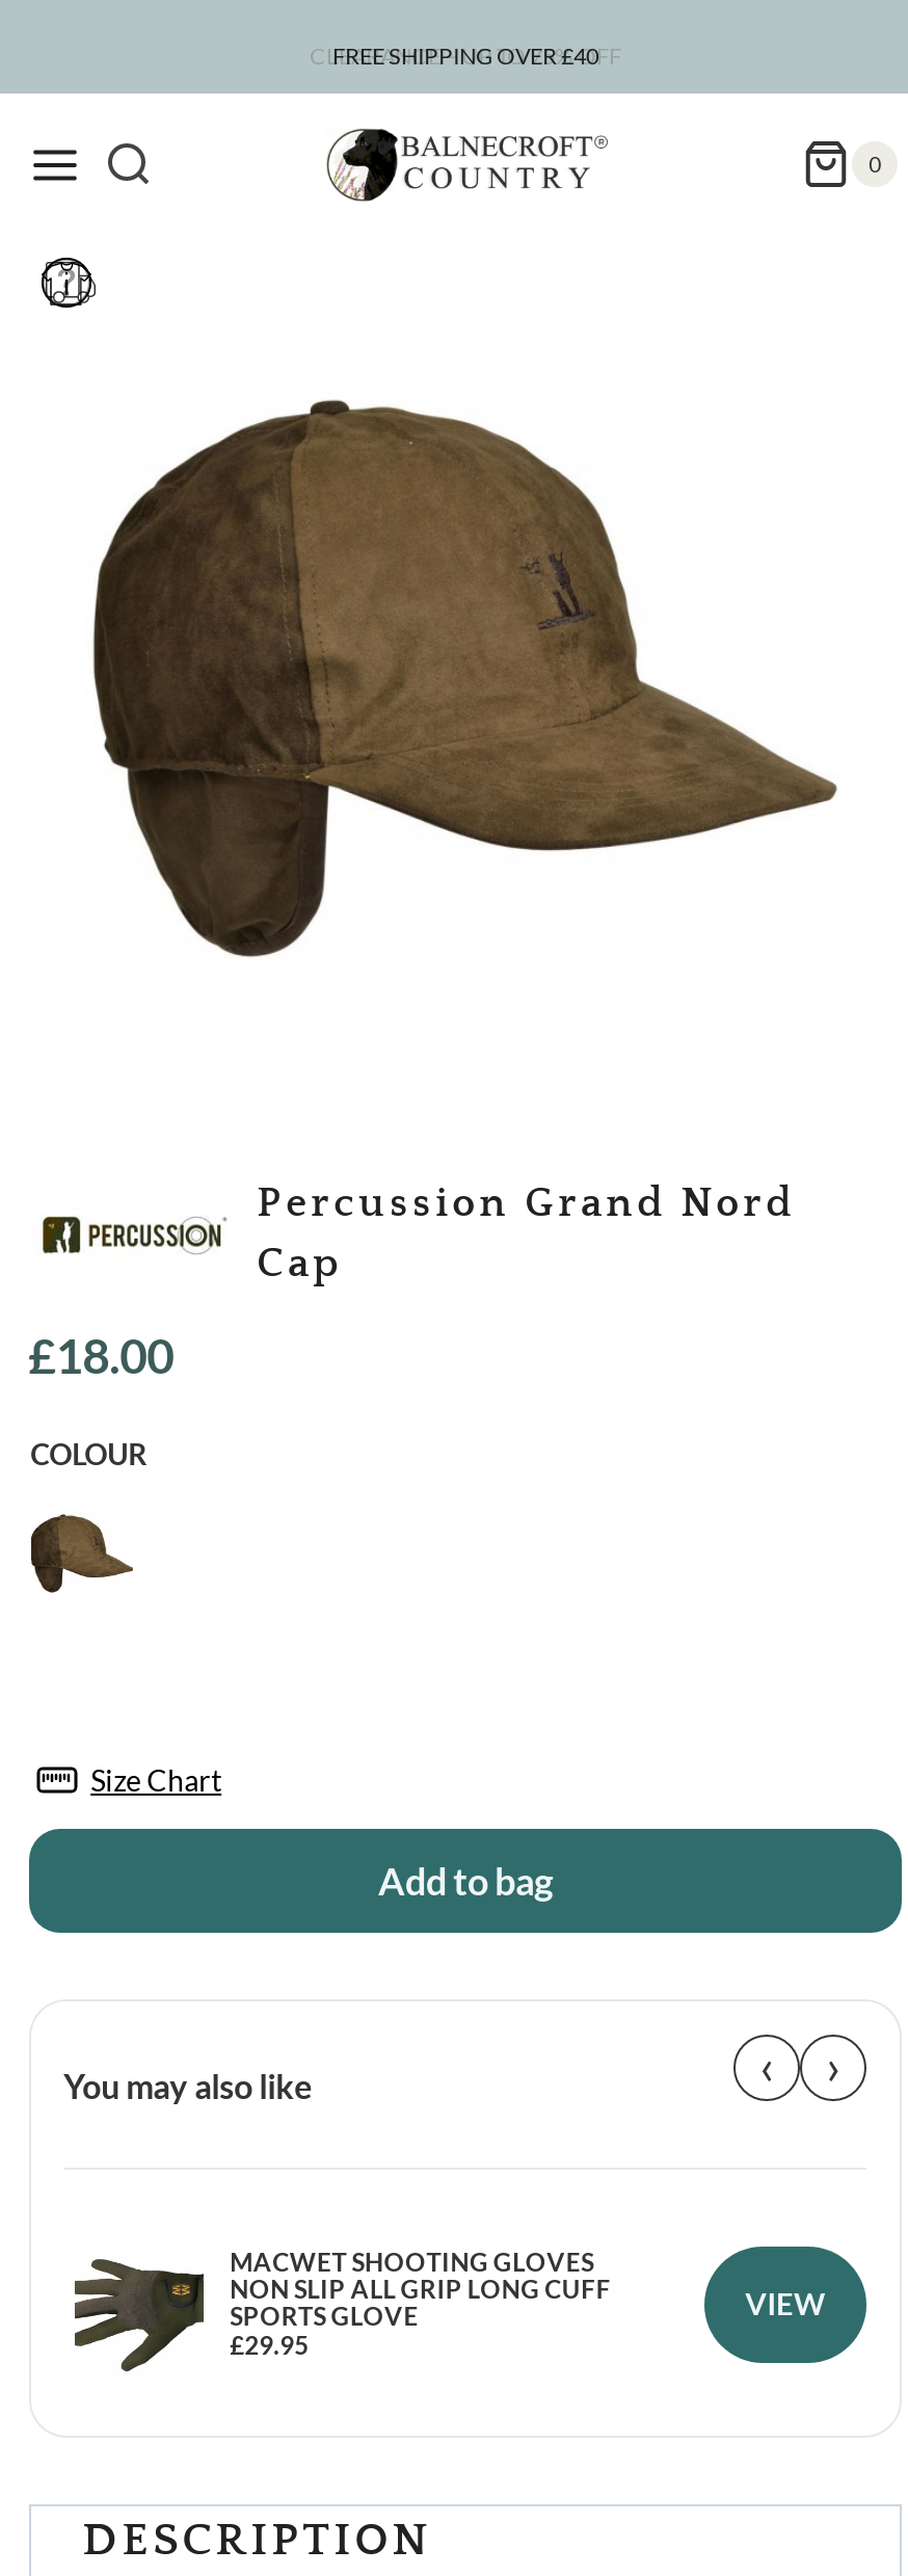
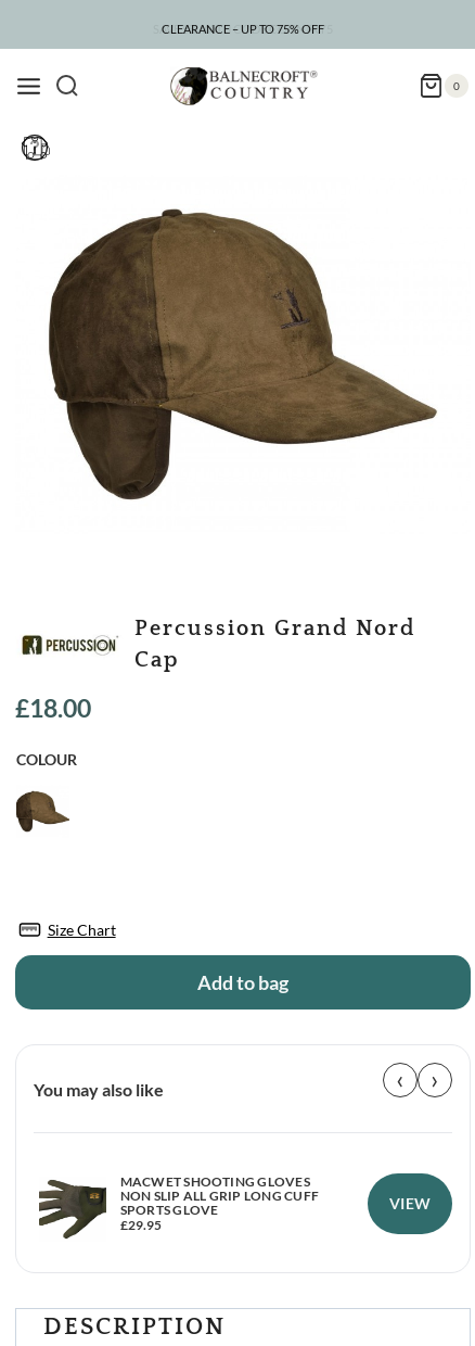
[332,42,598,69] FREE SHIPPING OVER £40 -> [162,22,324,36] CLEARANCE – UP TO 75% OFF

